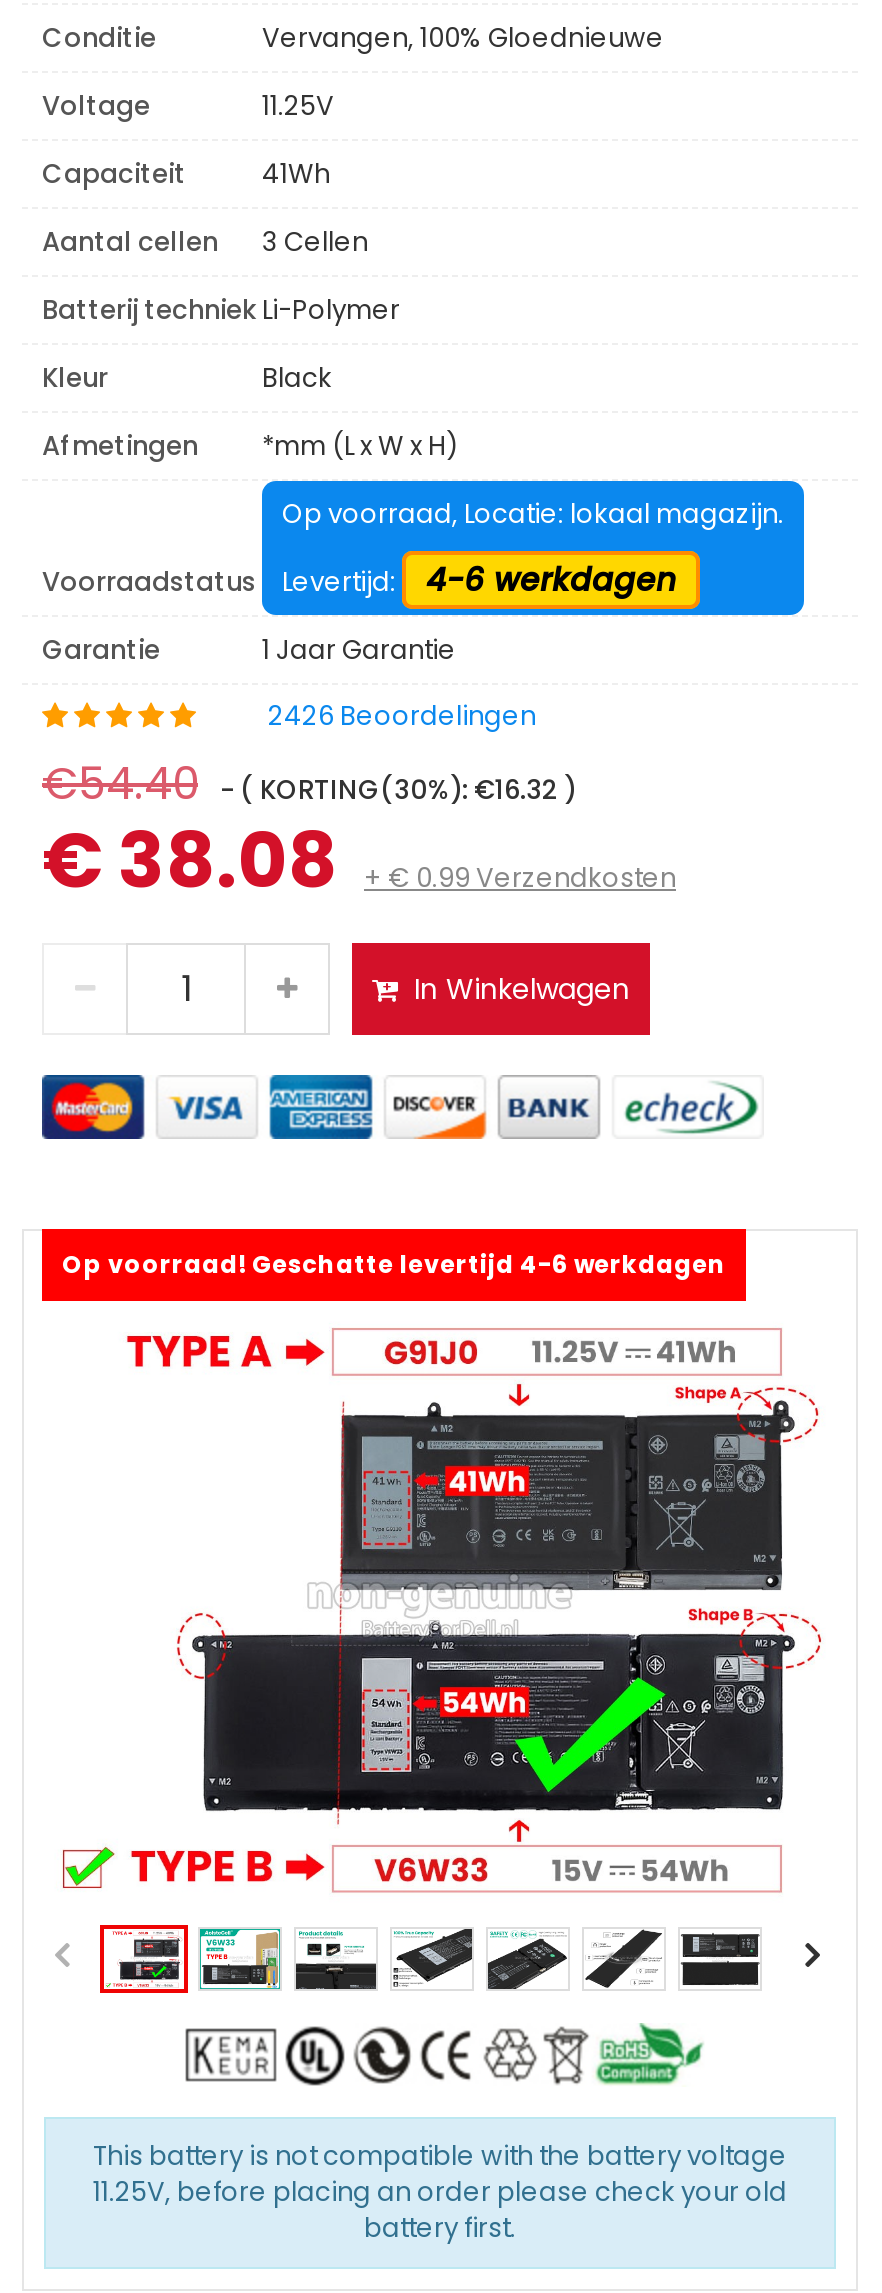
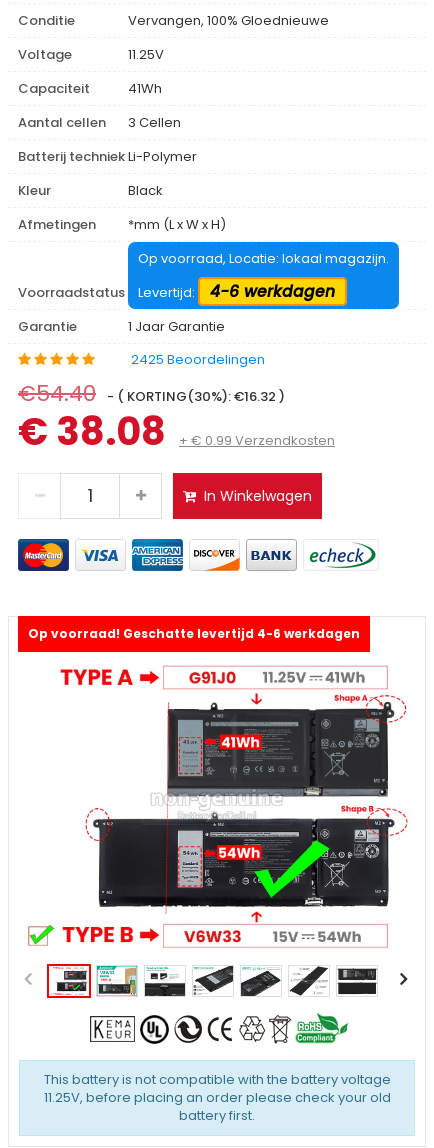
[268,697,536,735] 2426 Beoordelingen -> [131,350,265,369] 2425 Beoordelingen

